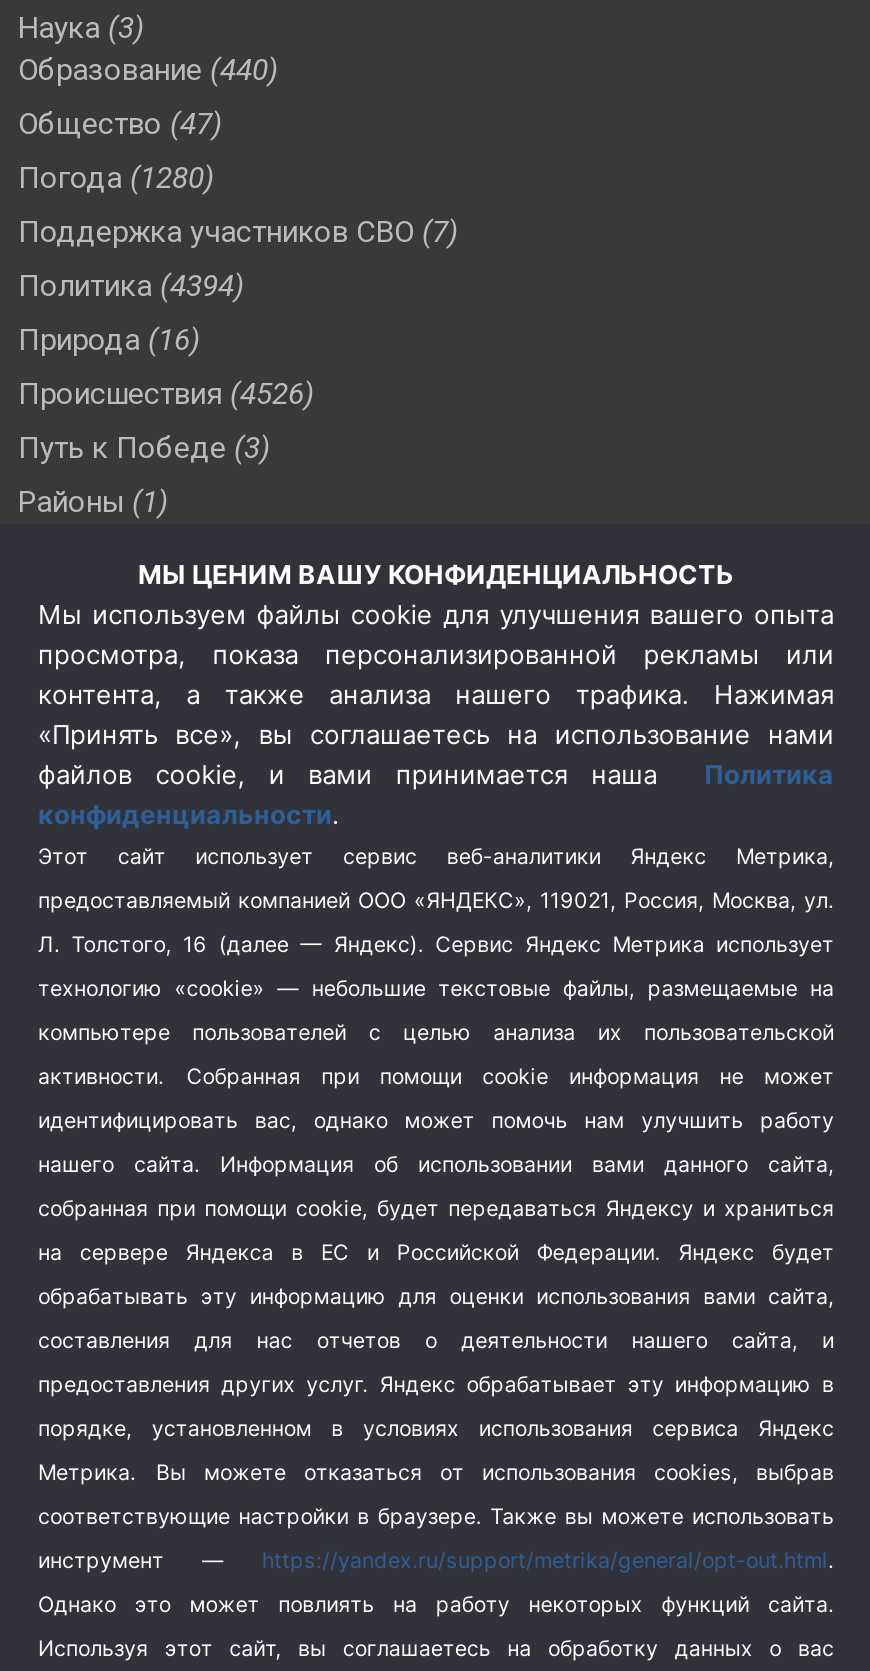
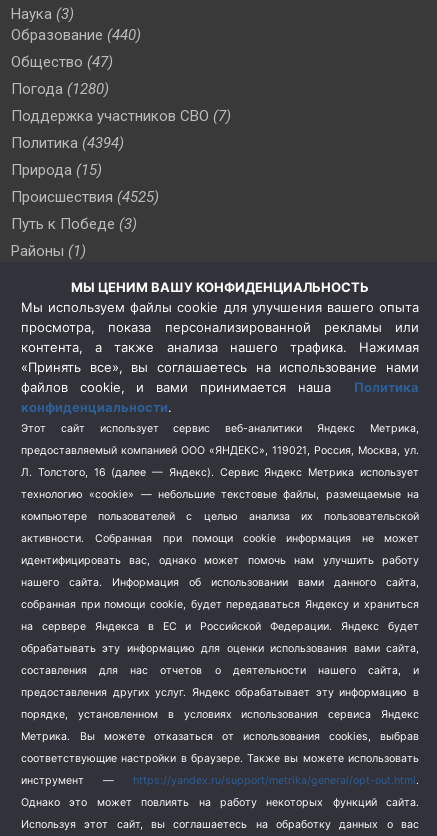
[18,323,200,359] Природа (16) -> [11,161,102,179] Природа (15)
[18,377,314,413] Происшествия (4526) -> [11,188,159,206] Происшествия (4525)

